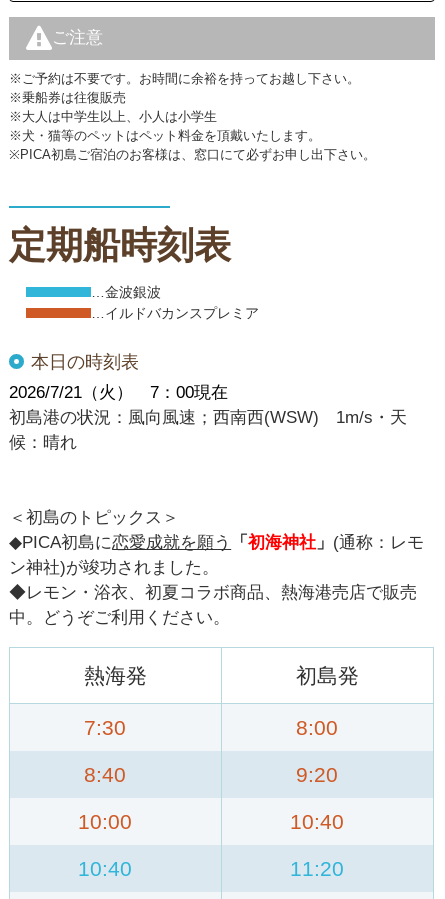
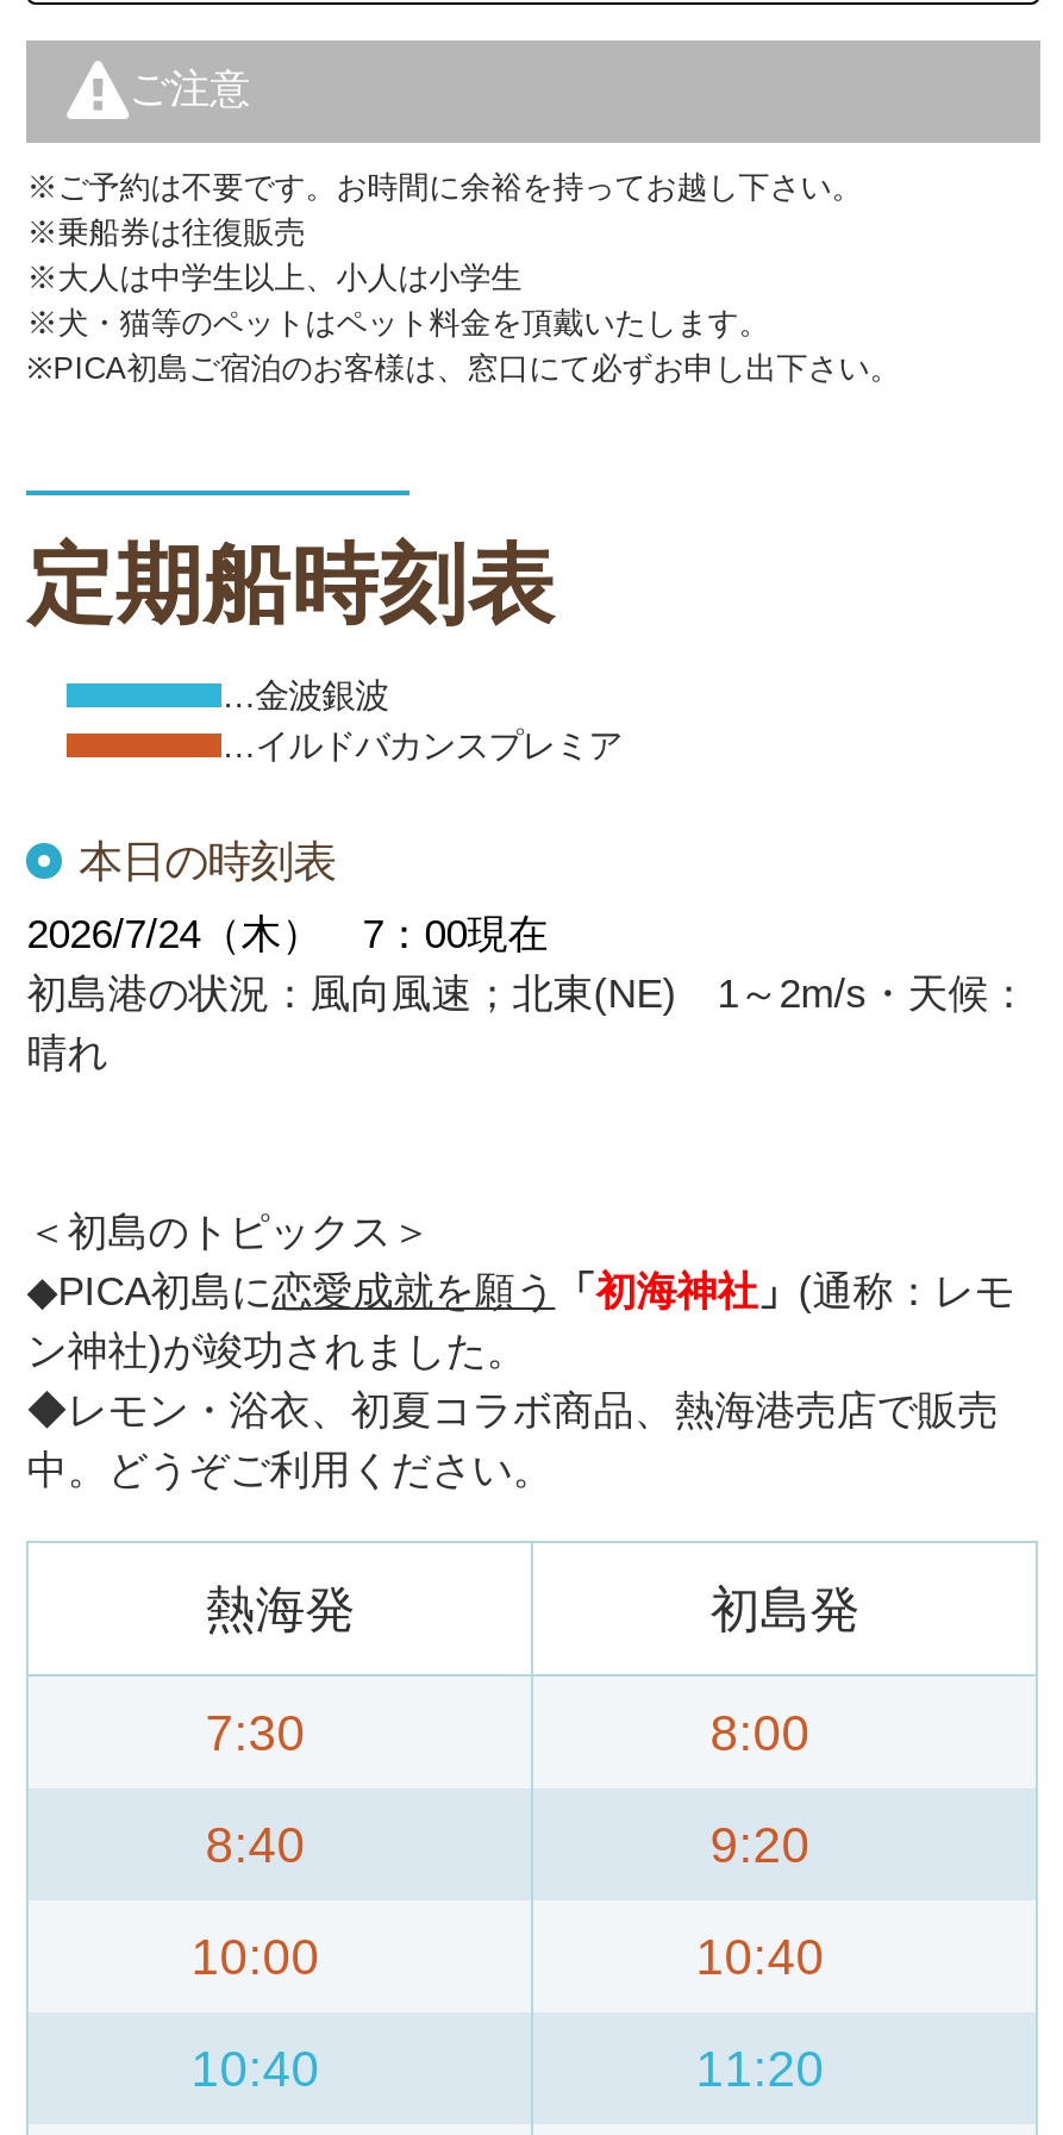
[9,383,407,452] 2026/7/21（火） 7：00現在 | 初島港の状況：風向風速；西南西(WSW) 1m/s・天 | 候：晴れ -> [27,913,1029,1077] 2026/7/24（木） 7：00現在 | 初島港の状況：風向風速；北東(NE) 1～2m/s・天候： | 晴れ

